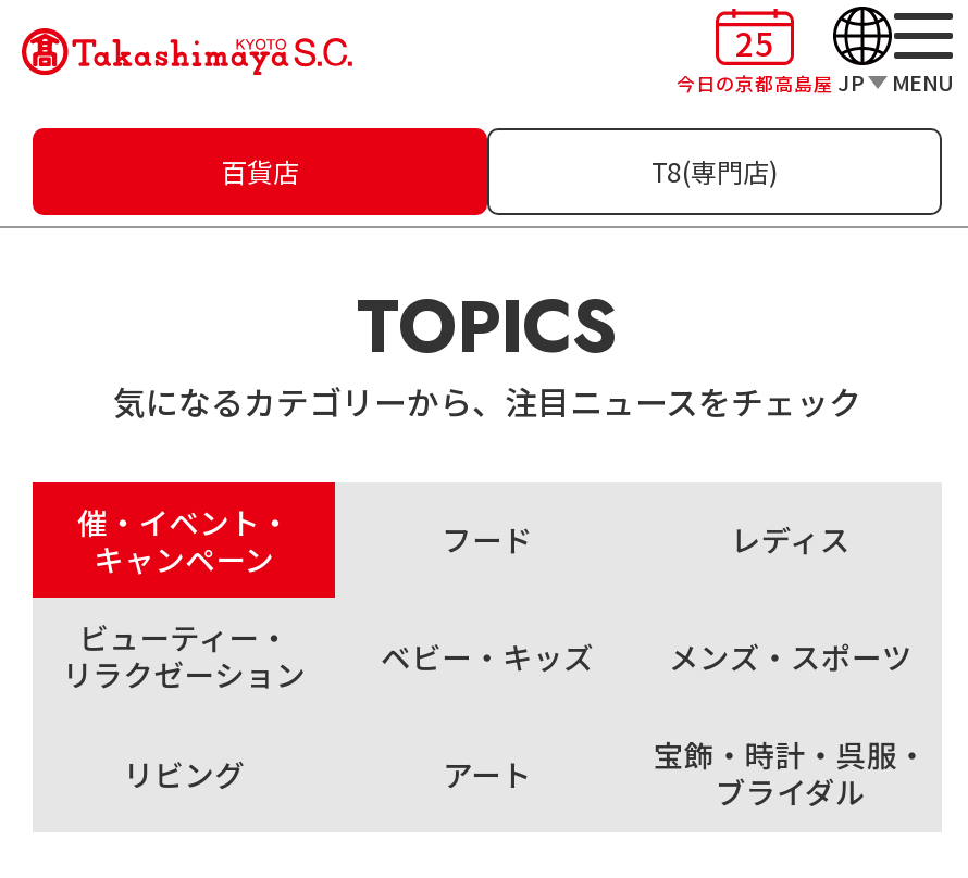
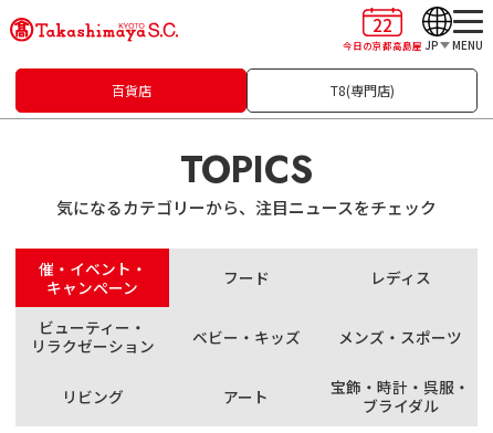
[735,20,774,65] 25 -> [373,13,392,36] 22

